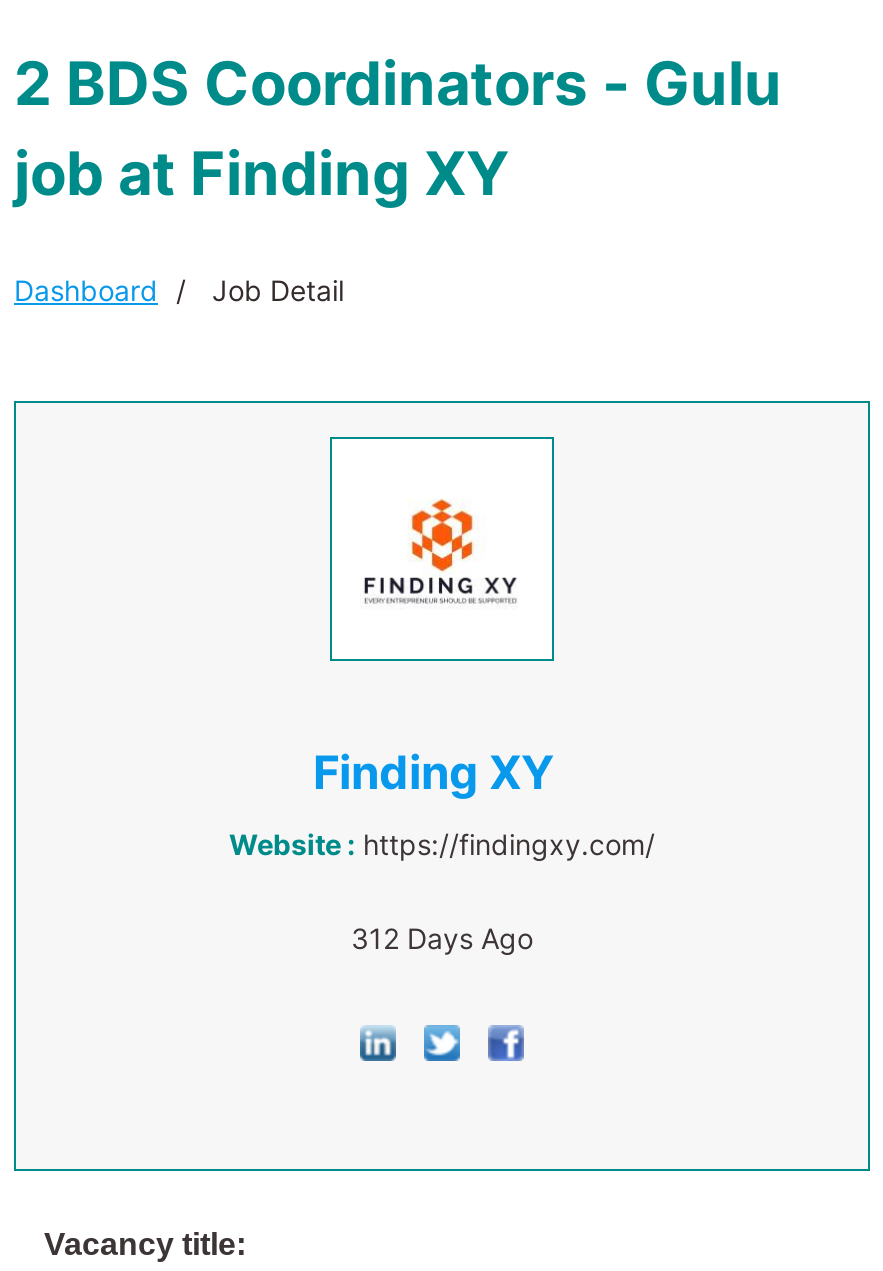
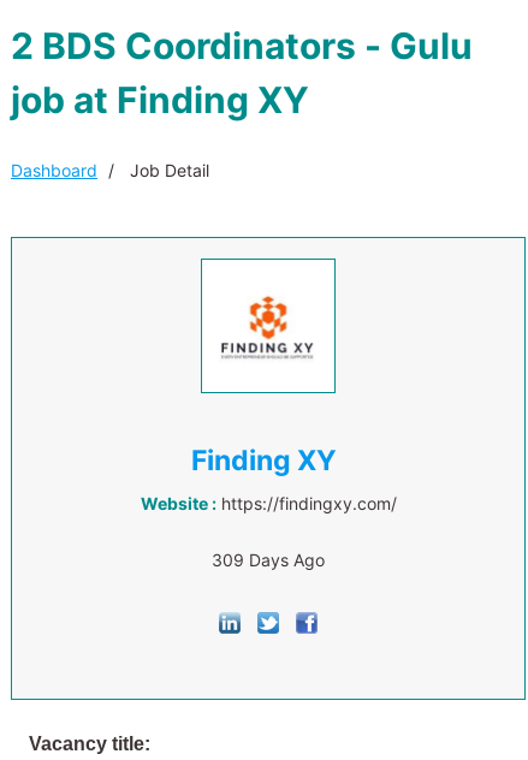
[351,921,533,955] 312 Days Ago -> [212,550,325,570] 309 Days Ago

